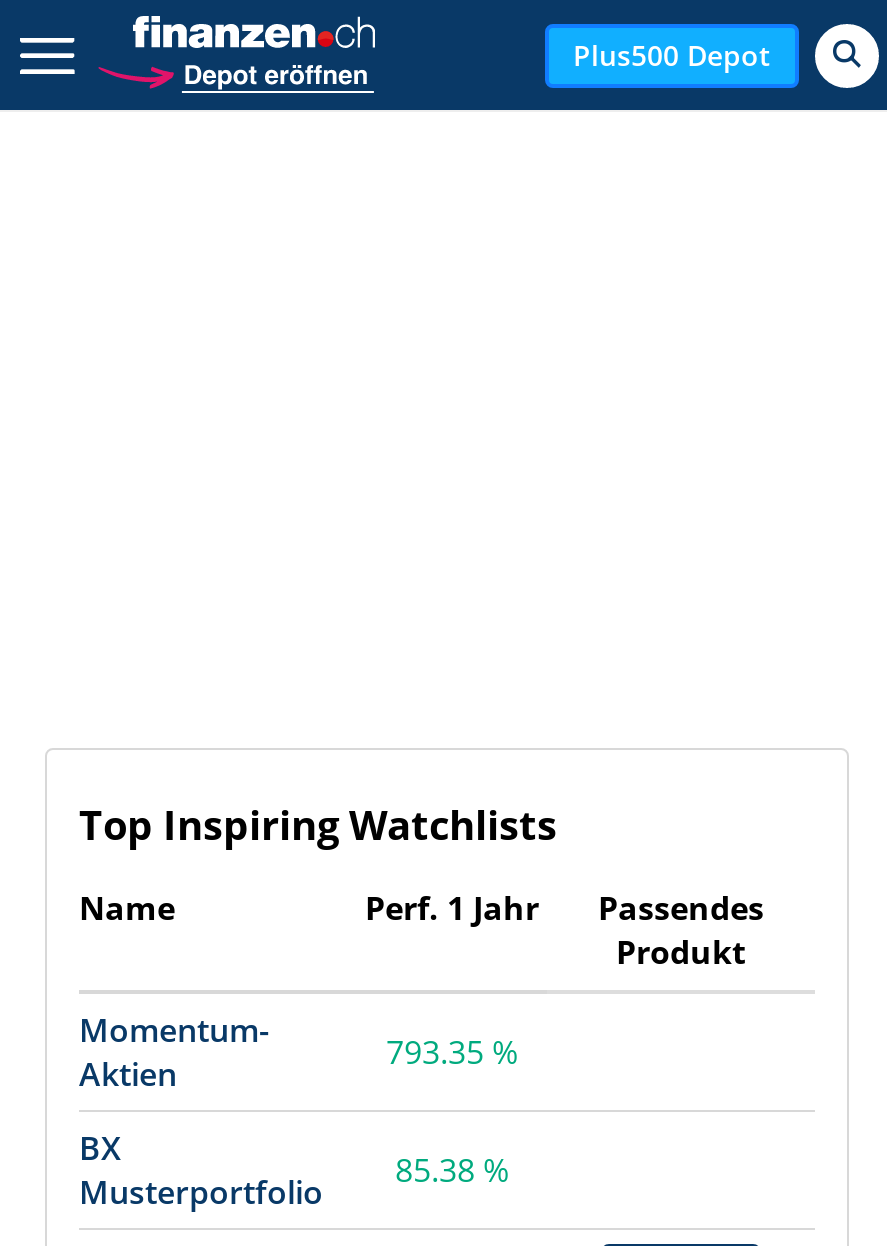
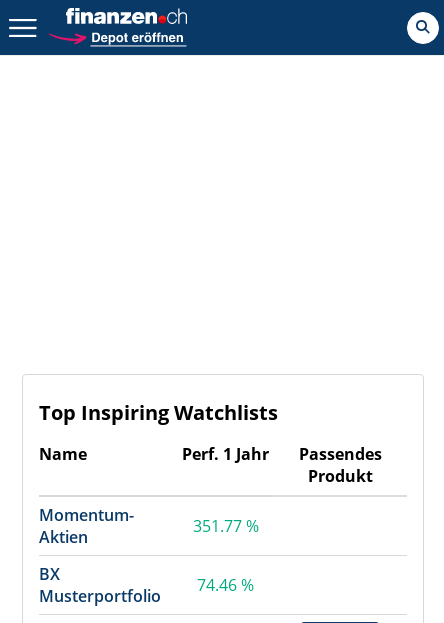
[573,35,771,73] Plus500 Depot -> none
[386,1030,518,1074] 793.35 % -> [192,515,258,537] 351.77 %
[79,1148,509,1214] Musterportfolio 85.38 % -> [39,574,254,607] Musterportfolio 74.46 %

